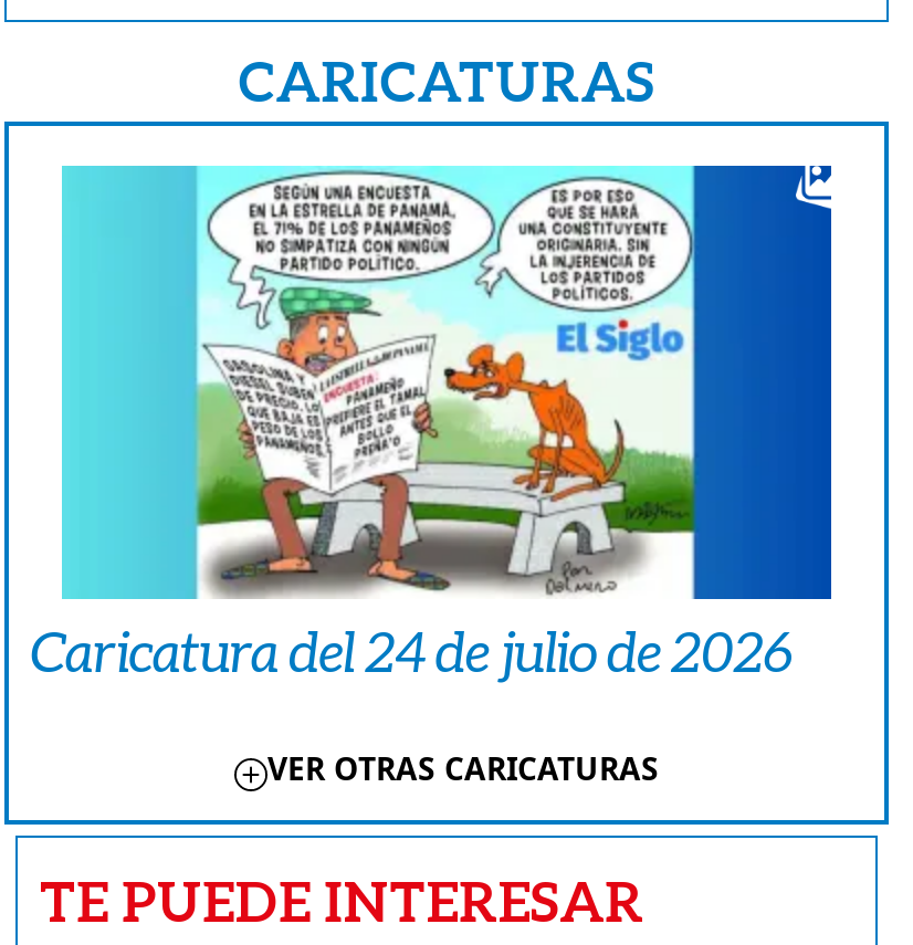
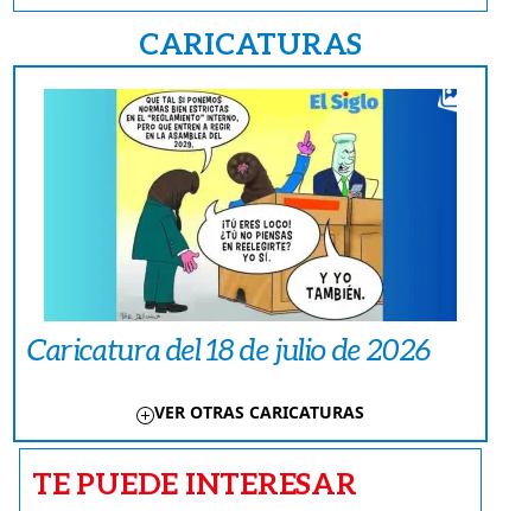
[31,164,792,683] [image] | Caricatura del 24 de julio de 2026 -> [27,88,431,366] [image] | Caricatura del 18 de julio de 2026

